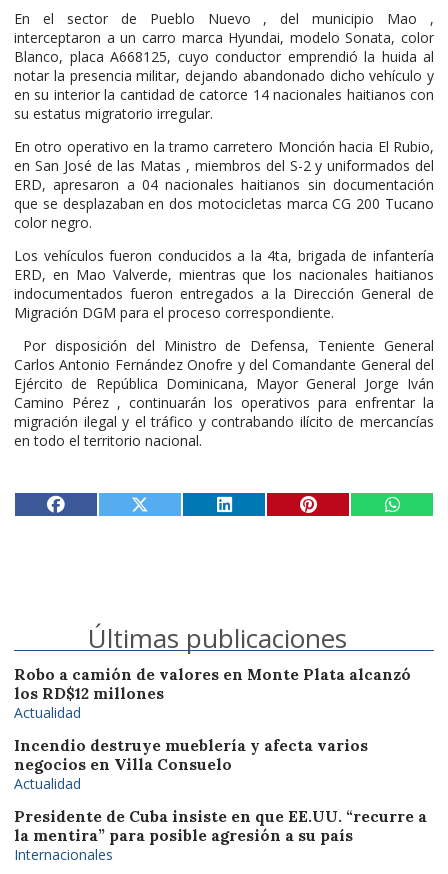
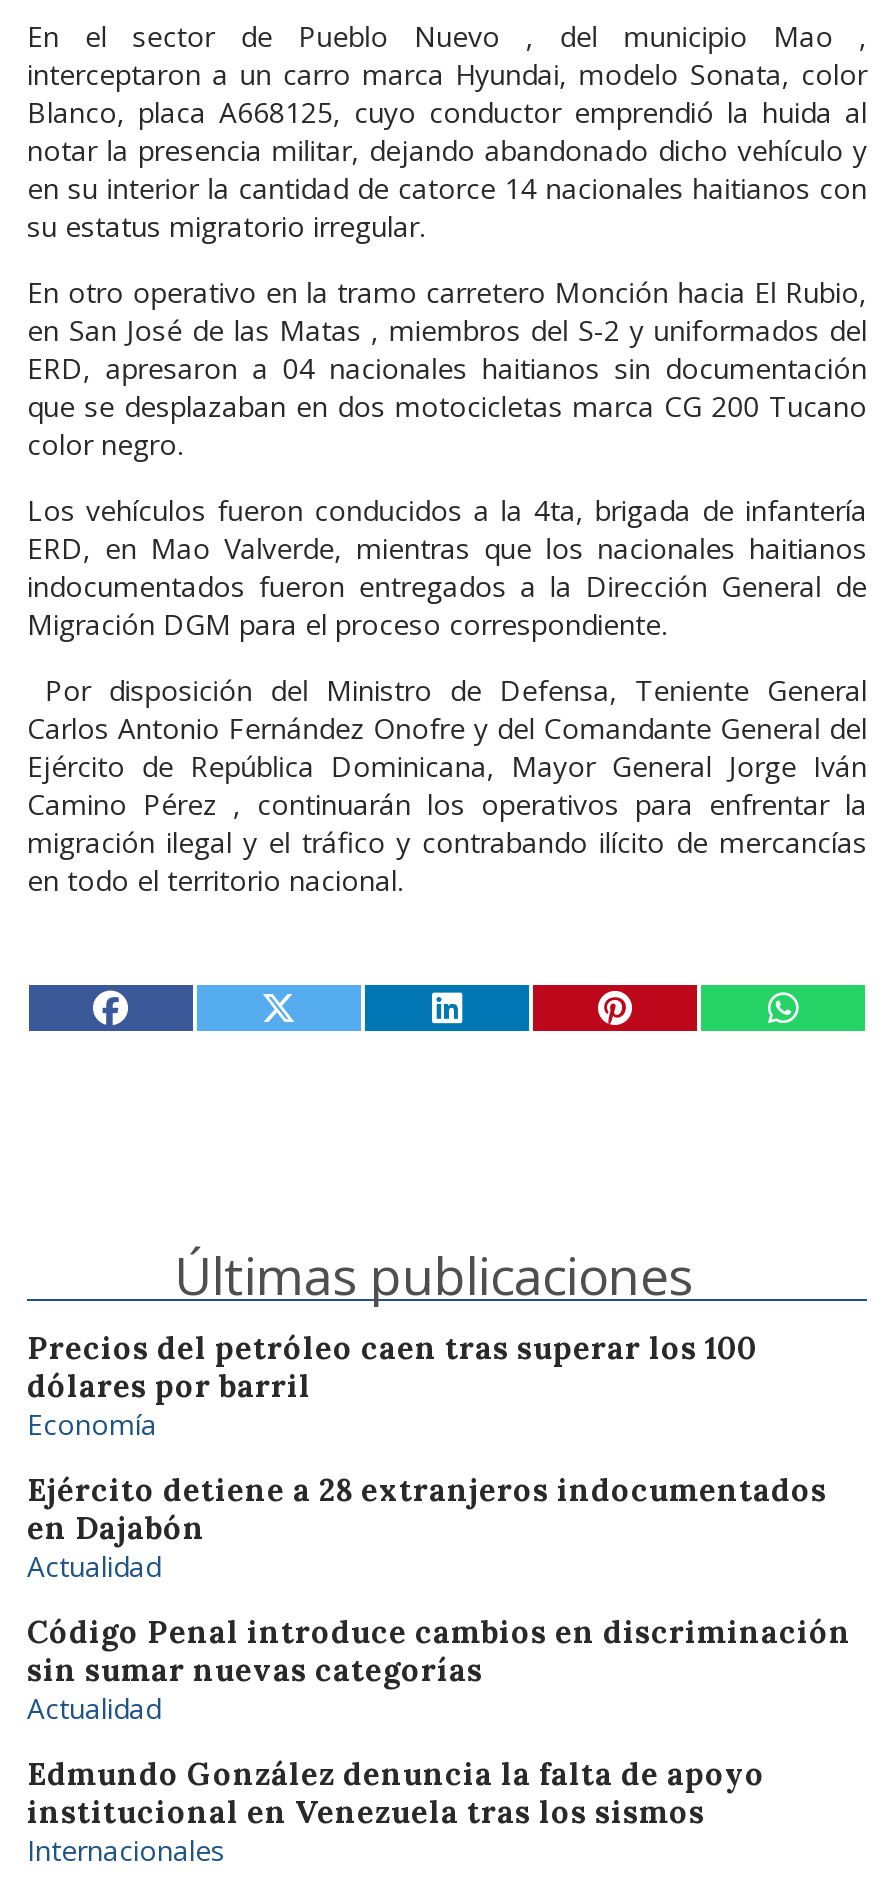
[14,665,411,703] Robo a camión de valores en Monte Plata alcanzó | los RD$12 millones -> [27,1329,827,1547] Precios del petróleo caen tras superar los 100 | dólares por barril | Economía | Ejército detiene a 28 extranjeros indocumentados | en Dajabón
[14,736,368,774] Incendio destruye mueblería y afecta varios | negocios en Villa Consuelo -> [27,1613,851,1689] Código Penal introduce cambios en discriminación | sin sumar nuevas categorías
[14,807,427,845] Presidente de Cuba insiste en que EE.UU. “recurre a | la mentira” para posible agresión a su país -> [27,1755,765,1831] Edmundo González denuncia la falta de apoyo | institucional en Venezuela tras los sismos

